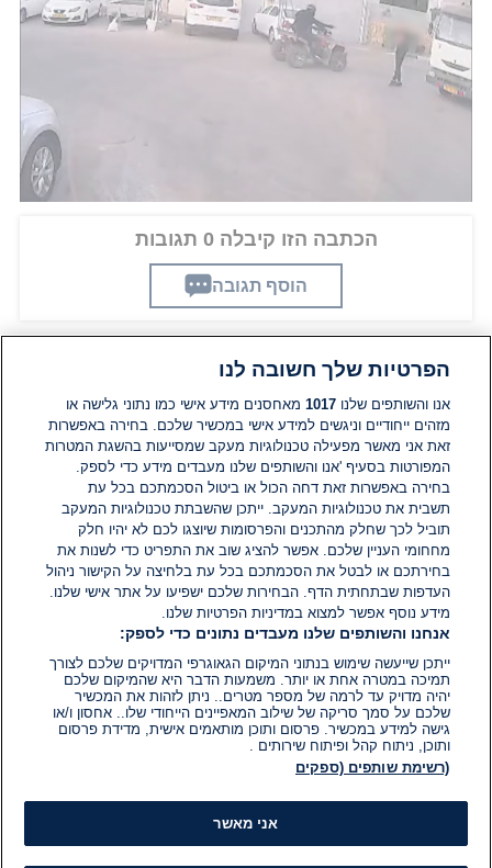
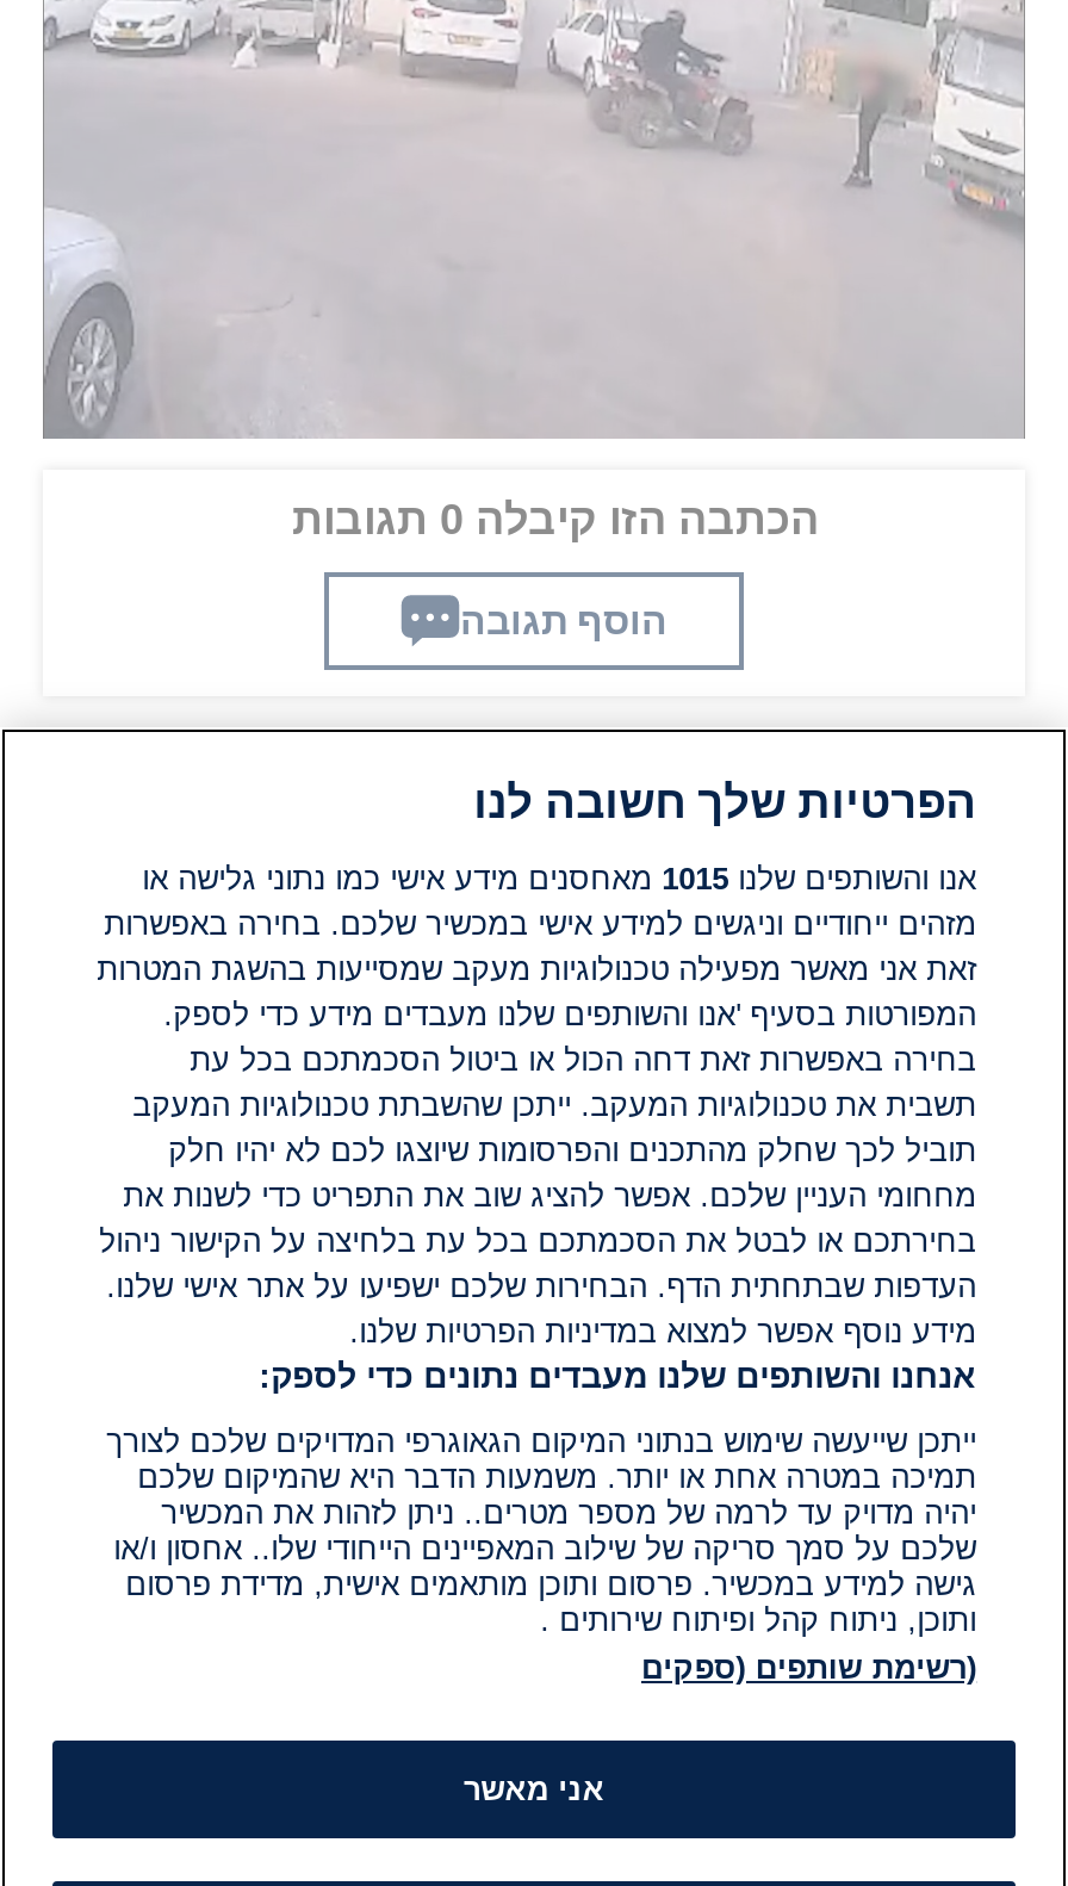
[65,396,450,413] אנו והשותפים שלנו 1017 מאחסנים מידע אישי כמו נתוני גלישה או -> [142,861,976,897] אנו והשותפים שלנו 1015 מאחסנים מידע אישי כמו נתוני גלישה או

